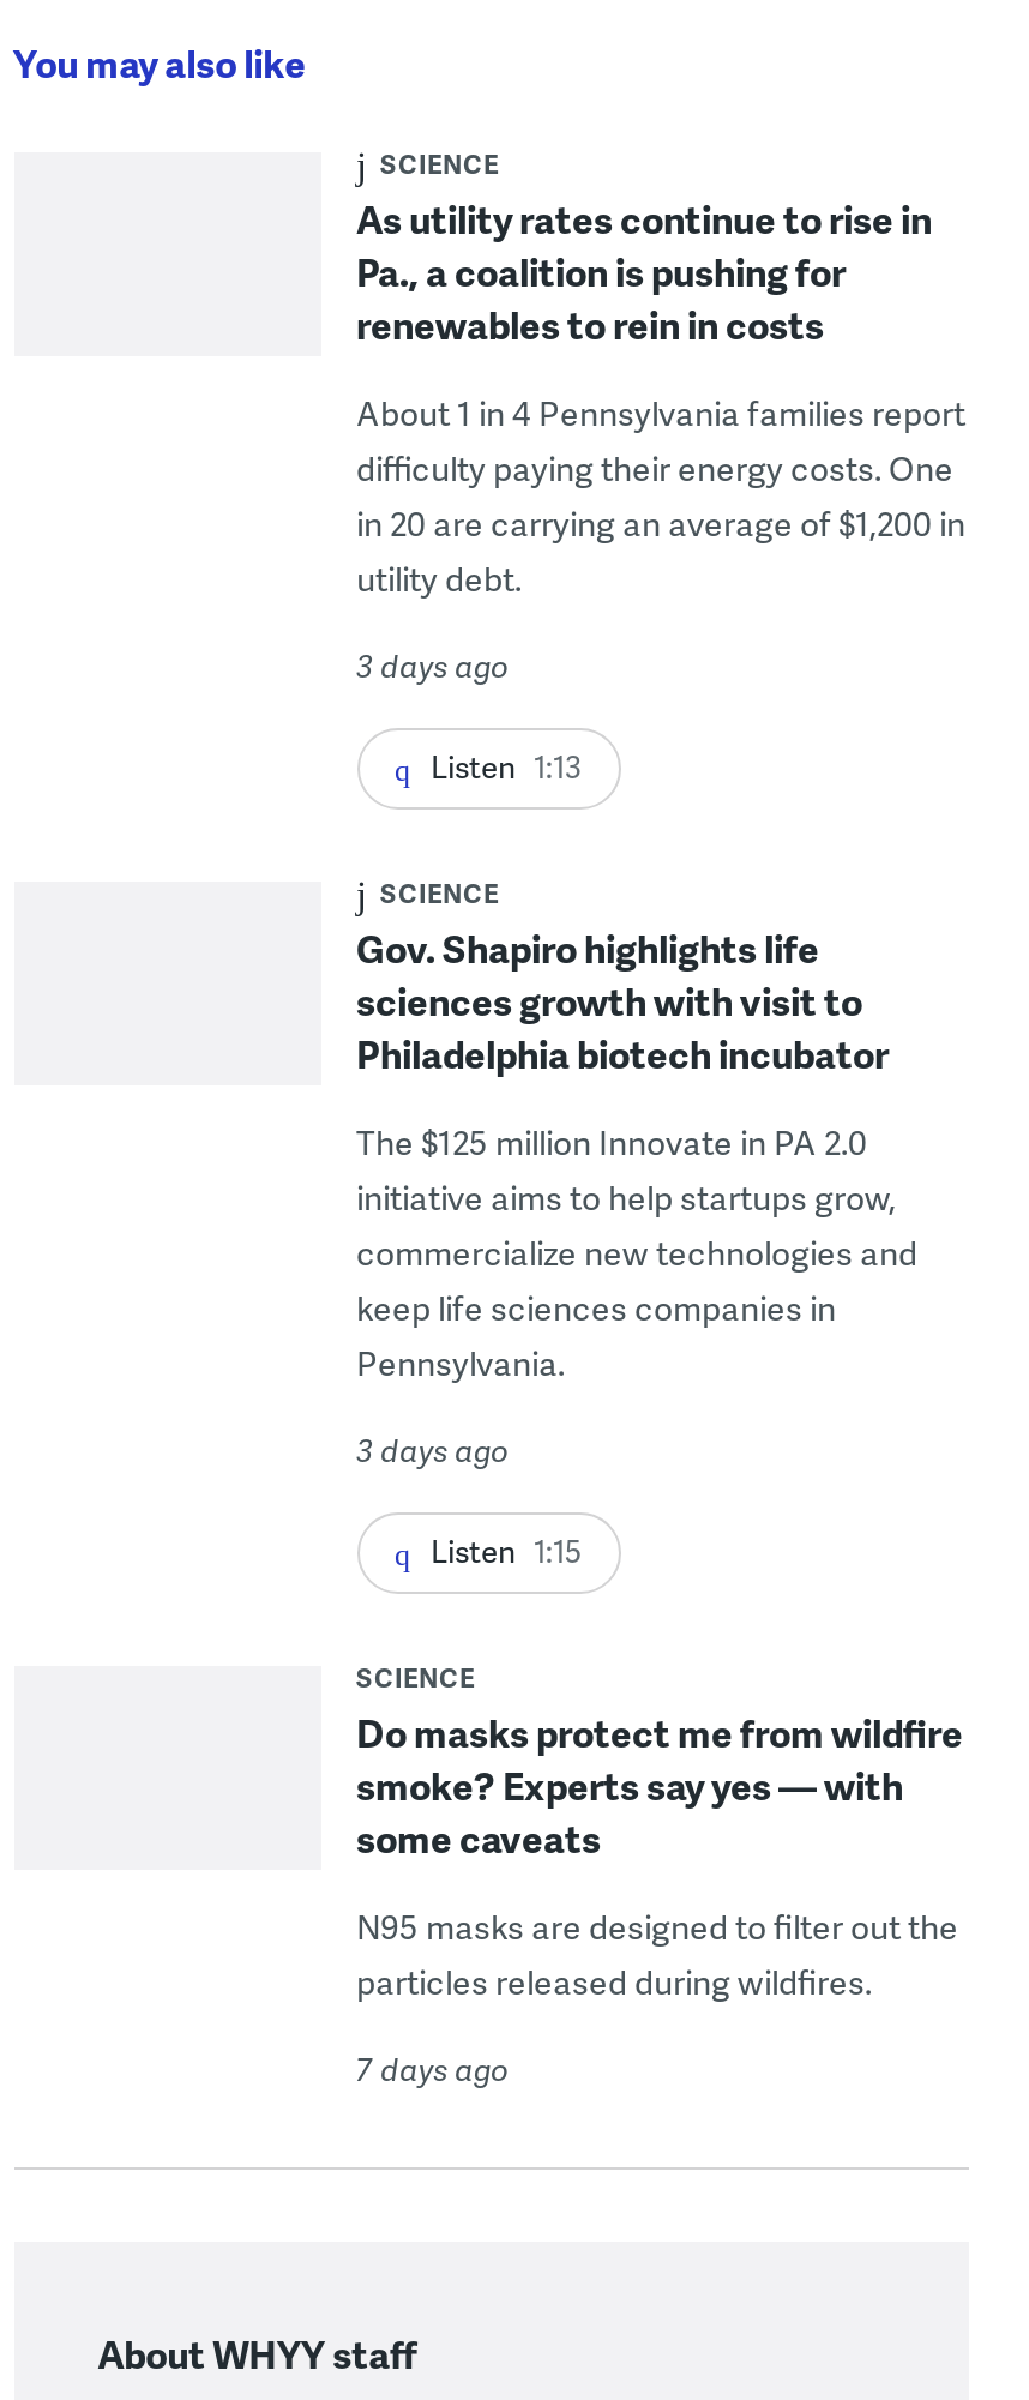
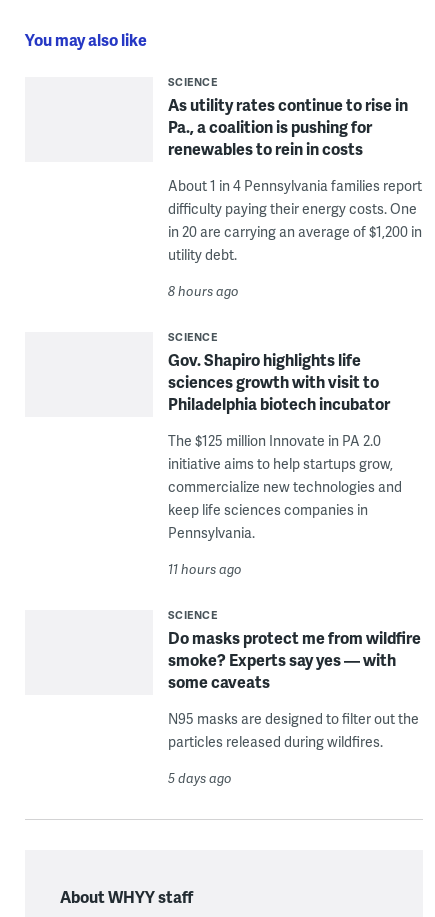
[356,644,582,788] 3 days ago | Listen 1:13 -> [167,282,238,300] 8 hours ago
[356,1428,582,1572] 3 days ago | Listen 1:15 -> [167,560,241,578] 11 hours ago
[356,2048,510,2091] 7 days ago -> [167,769,231,787] 5 days ago

